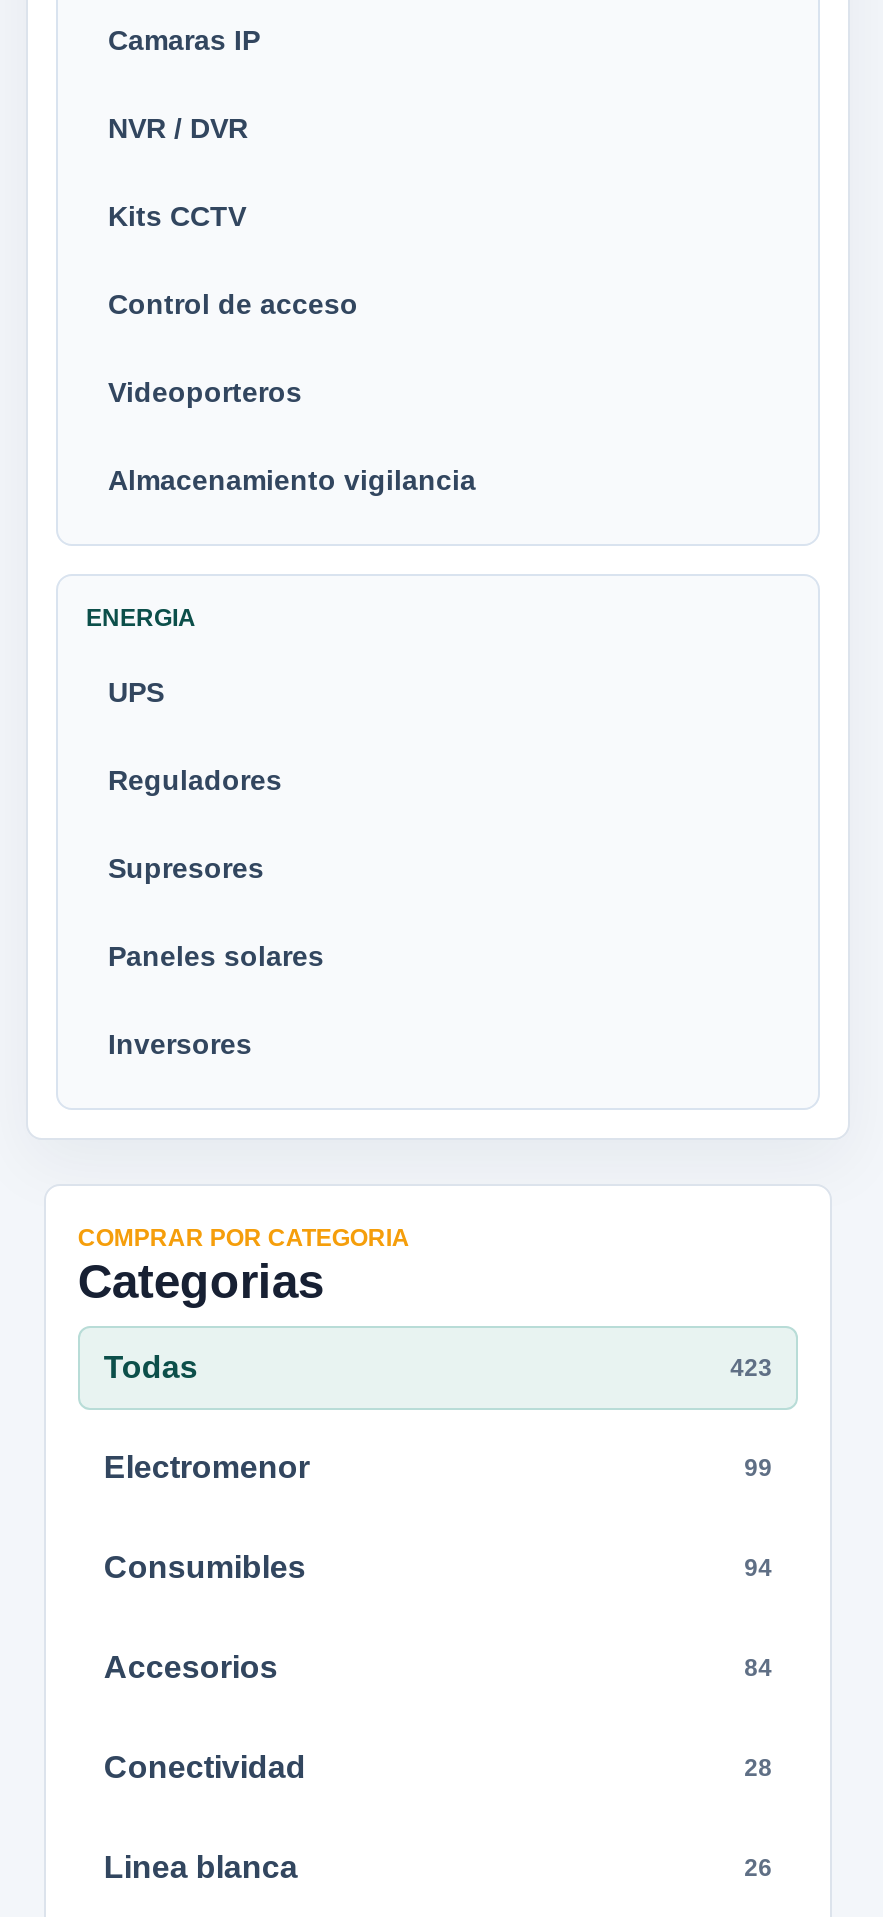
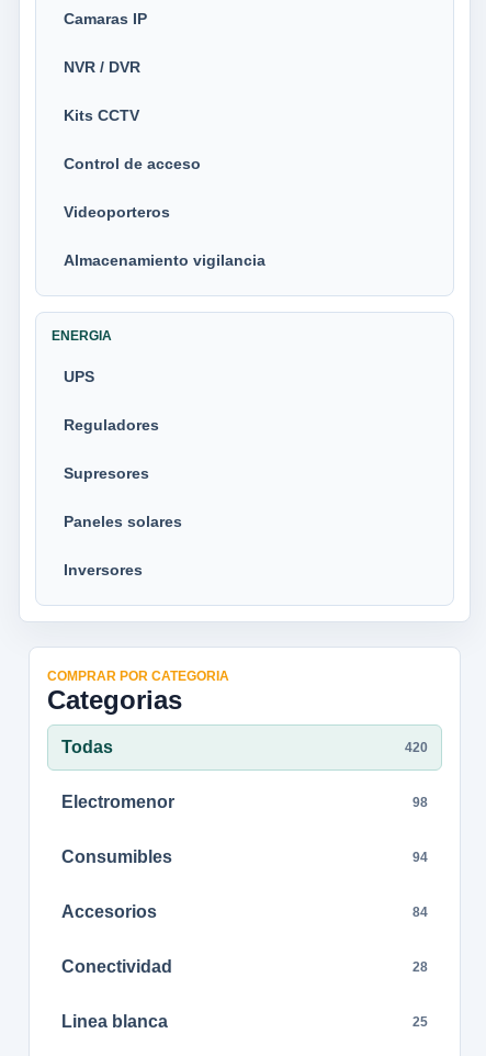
[730,1354,772,1382] 423 -> [405,740,428,755] 420
[744,1454,772,1482] 99 -> [413,795,428,810] 98
[744,1854,772,1882] 26 -> [413,1014,428,1030] 25

